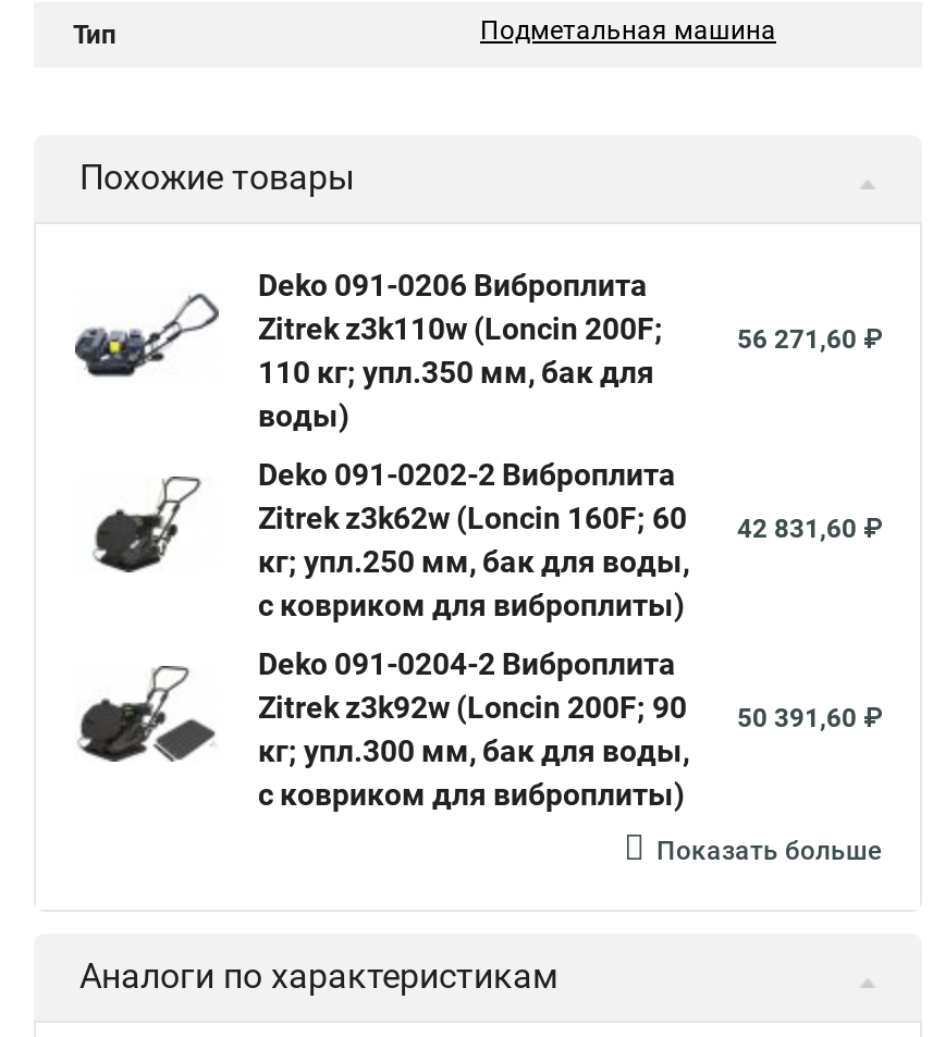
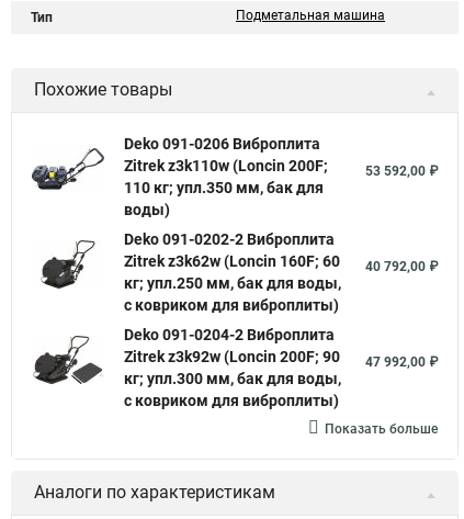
[737,324,881,355] 56 271,60 ₽ -> [365,163,438,179] 53 592,00 ₽
[258,501,881,544] Zitrek z3k62w (Loncin 160F; 60 42 831,60 ₽ -> [124,252,438,274] Zitrek z3k62w (Loncin 160F; 60 40 792,00 ₽
[258,690,881,733] Zitrek z3k92w (Loncin 200F; 90 50 391,60 ₽ -> [124,348,438,370] Zitrek z3k92w (Loncin 200F; 90 47 992,00 ₽

